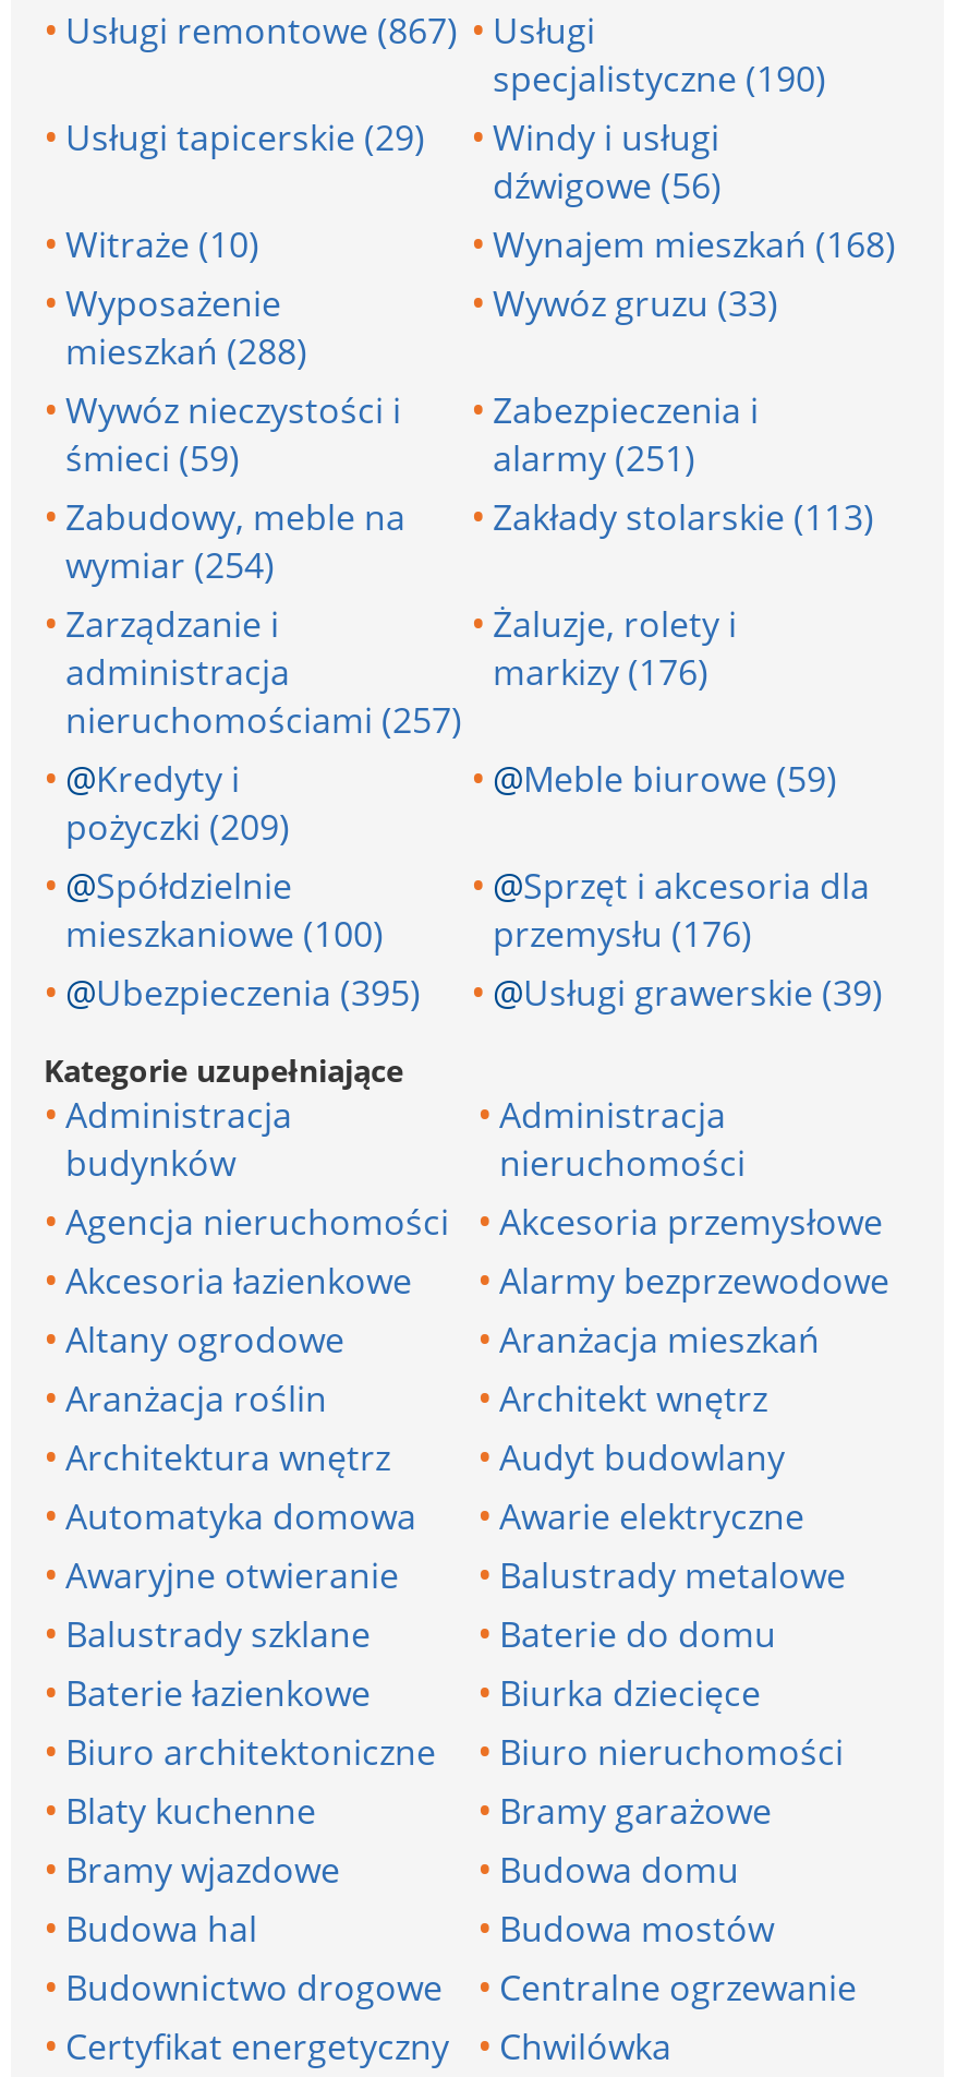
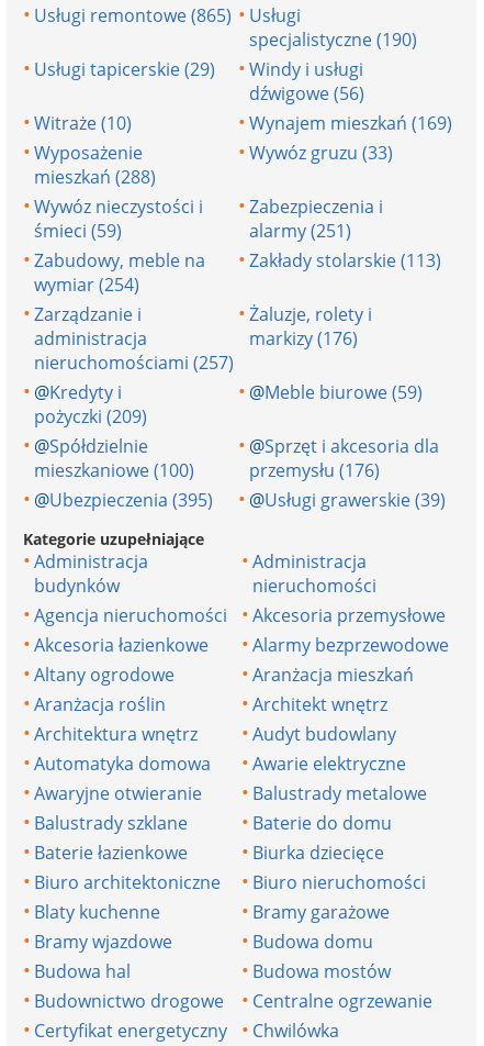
[65,7,458,55] Usługi remontowe (867) -> [34,3,232,27] Usługi remontowe (865)
[493,220,896,268] Wynajem mieszkań (168) -> [249,111,452,135] Wynajem mieszkań (169)

